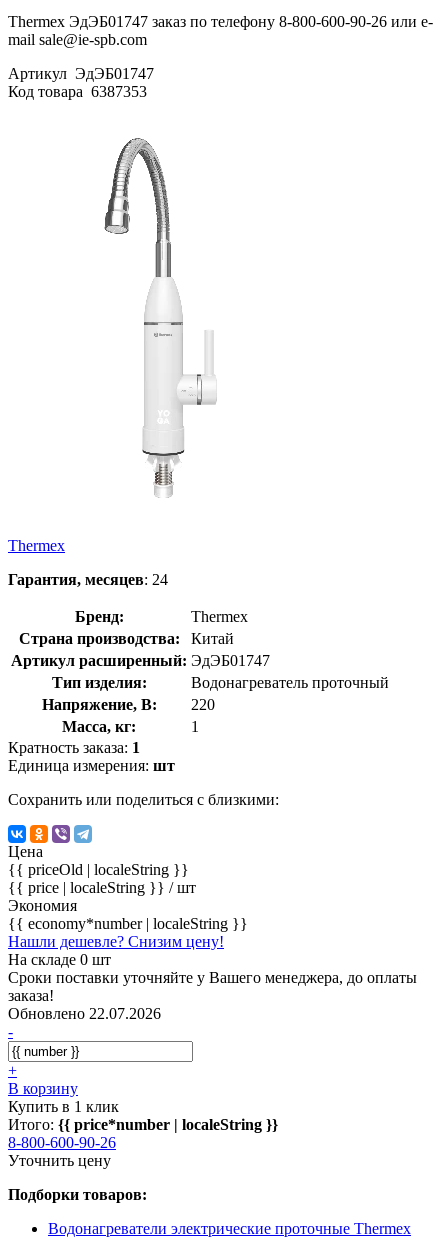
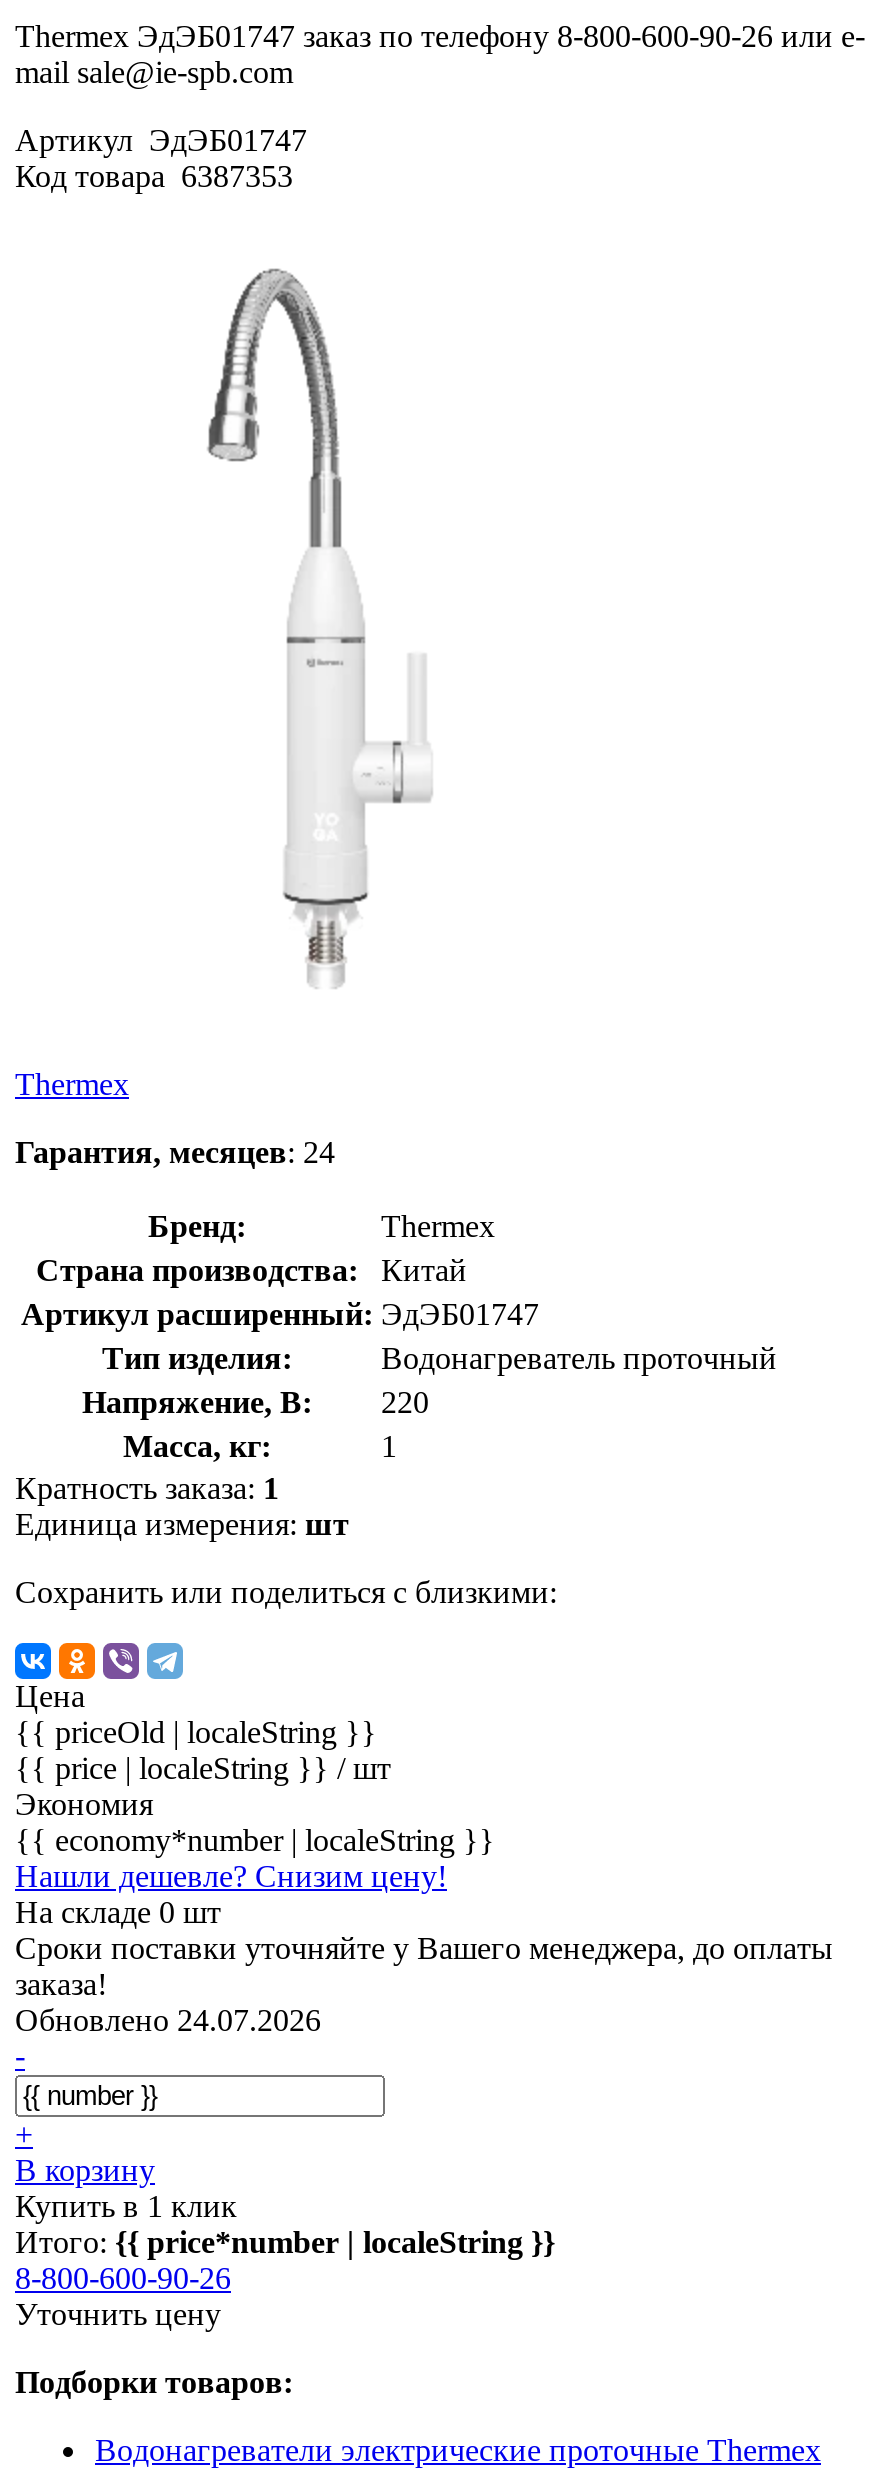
[8,1005,161,1022] Обновлено 22.07.2026 -> [15,2003,321,2037] Обновлено 24.07.2026

